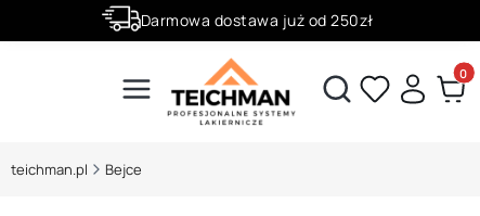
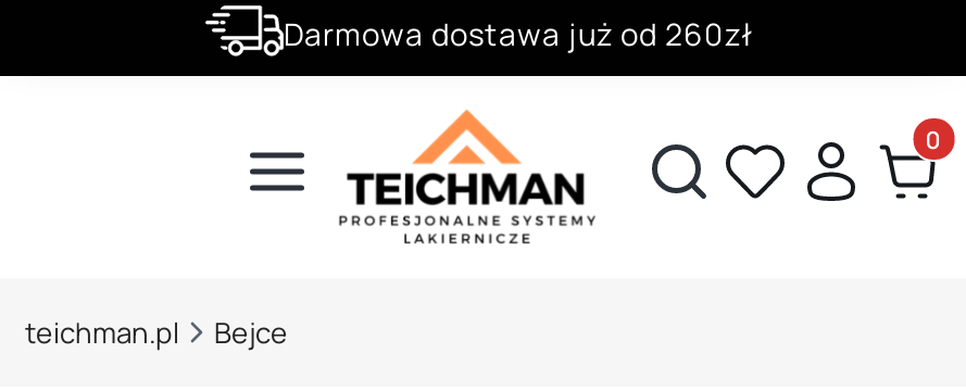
[140,10,373,30] Darmowa dostawa już od 250zł -> [284,13,753,54] Darmowa dostawa już od 260zł

